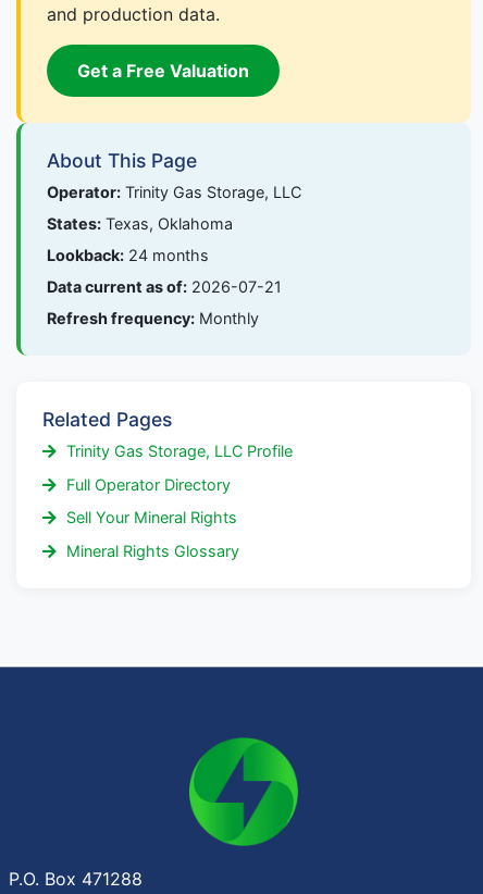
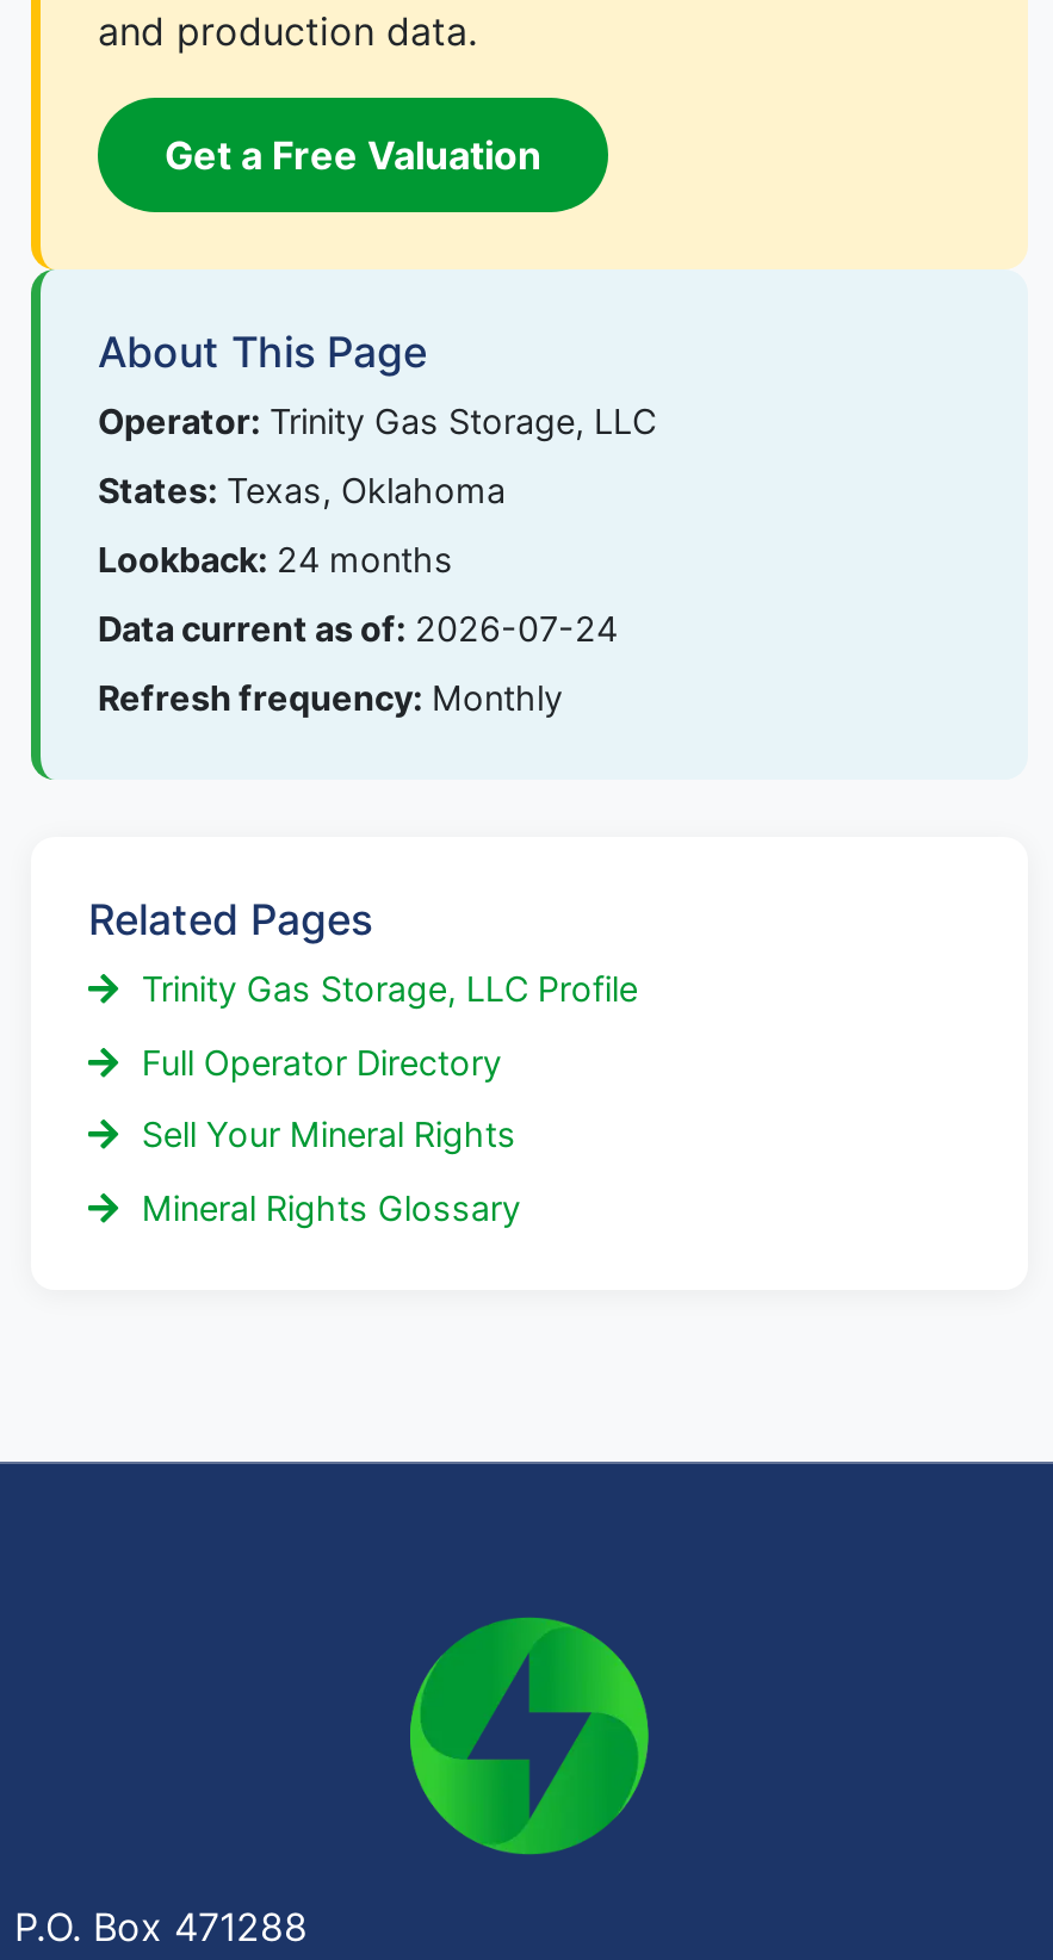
[47,277,282,296] Data current as of: 2026-07-21 -> [98,608,618,649] Data current as of: 2026-07-24

